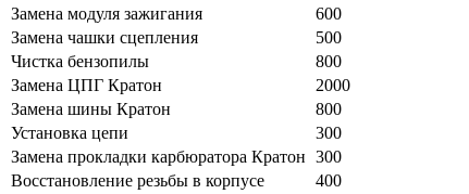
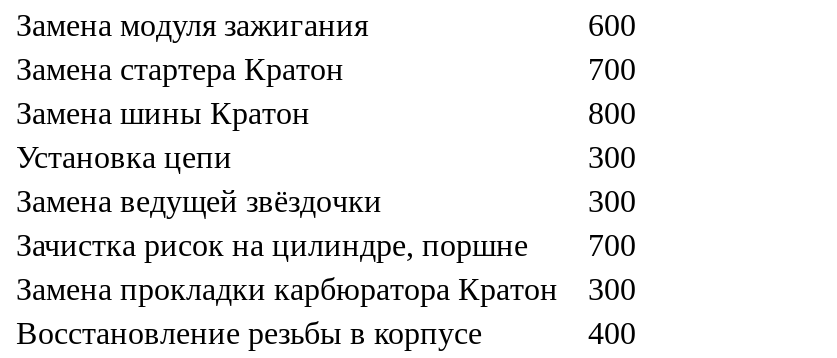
[11,28,350,94] Замена чашки сцепления | 500 | Чистка бензопилы | 800 | Замена ЦПГ Кратон | 2000 -> [16,51,636,85] Замена стартера Кратон | 700
moved [11,99,342,142] -> [16,95,636,173]: Замена шины Кратон | 800 | Установка цепи | 300
[11,147,342,165] Замена прокладки карбюратора Кратон 300 -> [16,183,636,305] Замена ведущей звёздочки | 300 | Зачистка рисок на цилиндре, поршне | 700 | Замена прокладки карбюратора Кратон | 300

